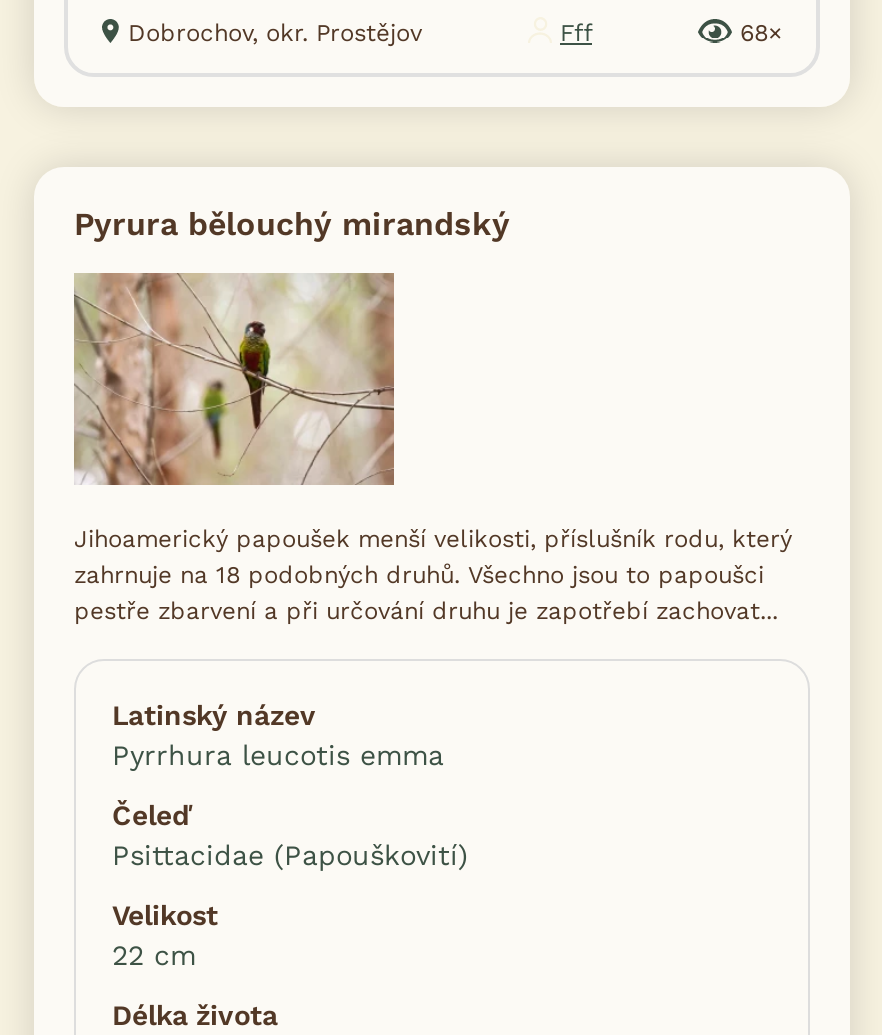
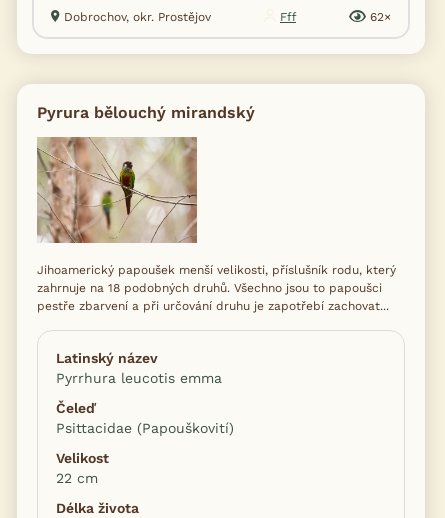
[732,19,782,47] 68× -> [366,10,391,24] 62×

